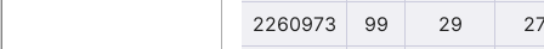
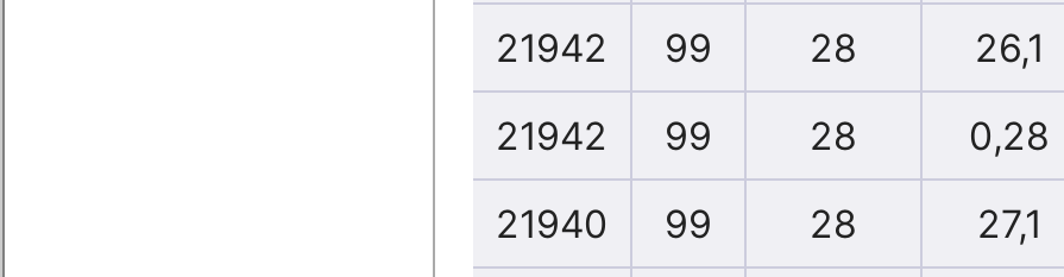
[252,13,388,36] 2260973 99 -> [496,25,712,73] 21942 99
[438,13,462,36] 29 -> [496,25,1050,248] 28 | 26,1 | 21942 | 99 | 28 | 0,28 | 21940 | 99 | 28

